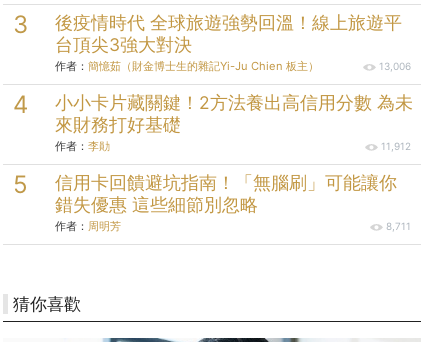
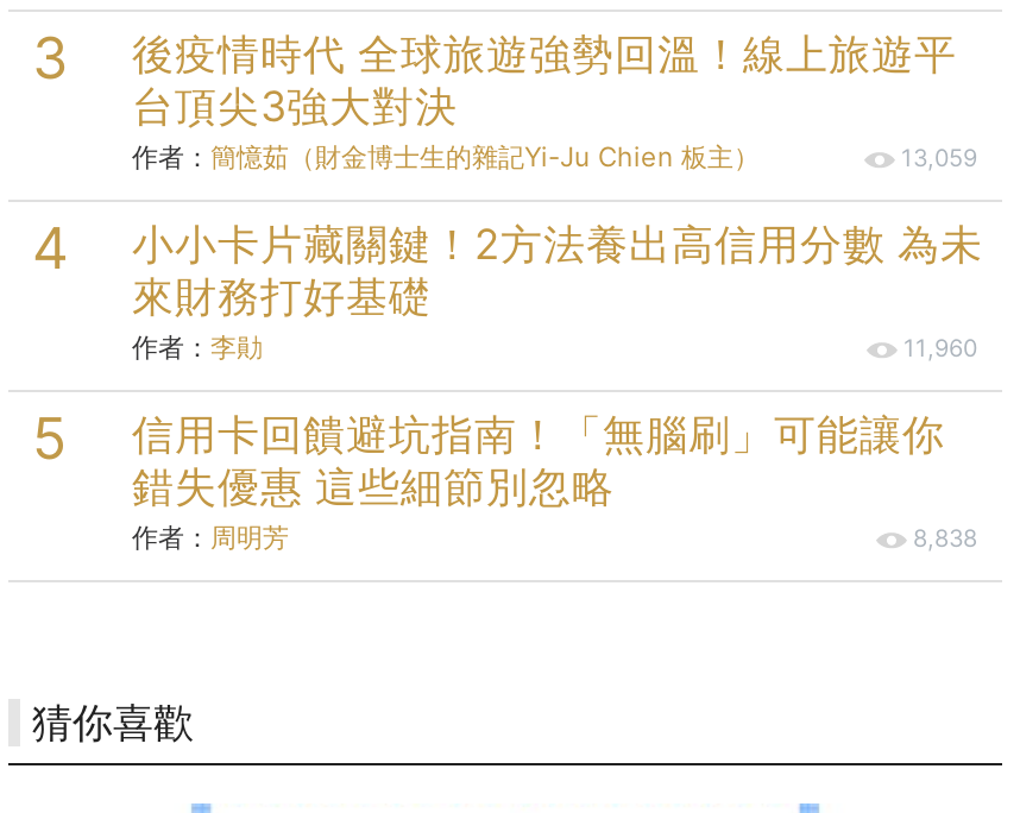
[378,60,410,72] 13,006 -> [901,142,977,170] 13,059
[380,140,410,152] 11,912 -> [903,332,977,360] 11,960
[385,220,410,232] 8,711 -> [913,522,977,551] 8,838

